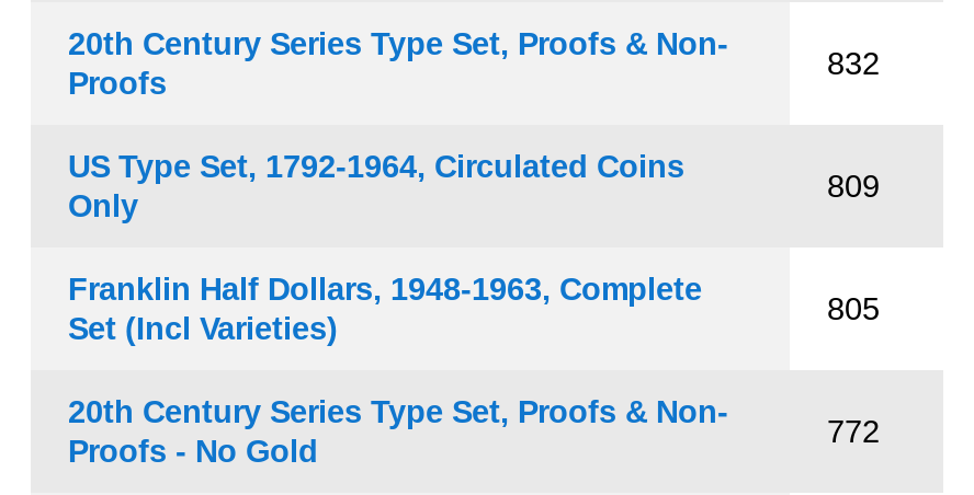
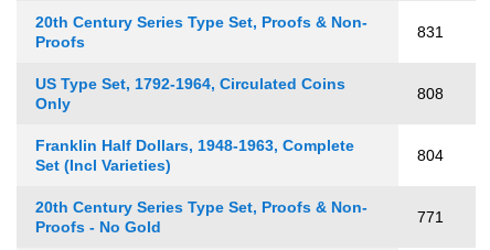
[827,45,880,80] 832 -> [417,23,444,40] 831
[827,168,880,203] 809 -> [417,84,444,102] 808
[827,291,880,326] 805 -> [417,146,444,164] 804
[827,413,880,448] 772 -> [417,208,444,225] 771

